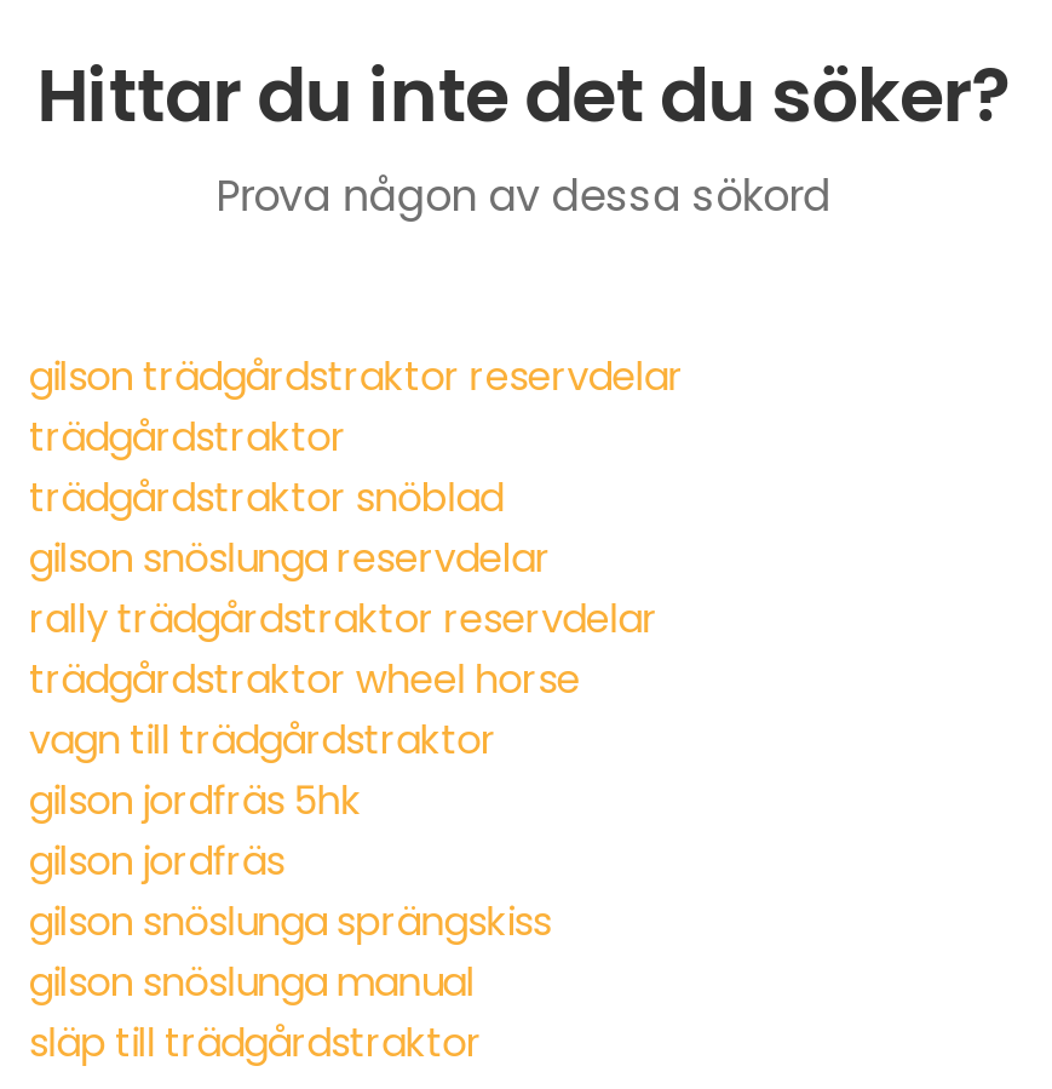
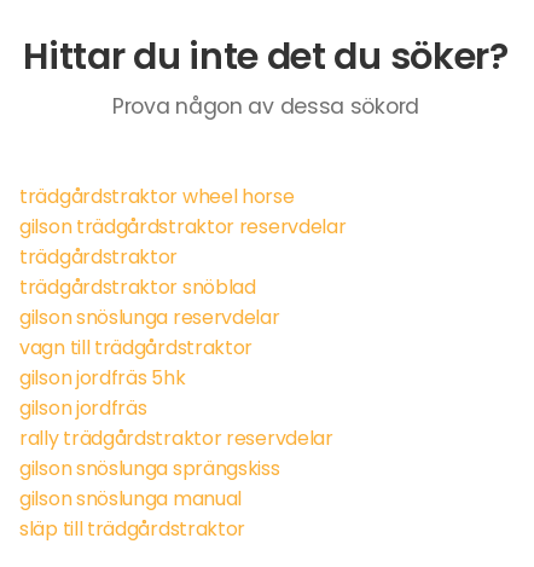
moved [29,350,684,587] -> [19,213,346,332]: gilson trädgårdstraktor reservdelar | trädgårdstraktor | trädgårdstraktor snöblad | gilson snöslunga reservdelar
moved [29,592,658,648] -> [19,425,333,453]: rally trädgårdstraktor reservdelar
moved [29,653,580,708] -> [19,183,294,211]: trädgårdstraktor wheel horse
moved [29,713,497,890] -> [19,334,253,422]: vagn till trädgårdstraktor | gilson jordfräs 5hk | gilson jordfräs

